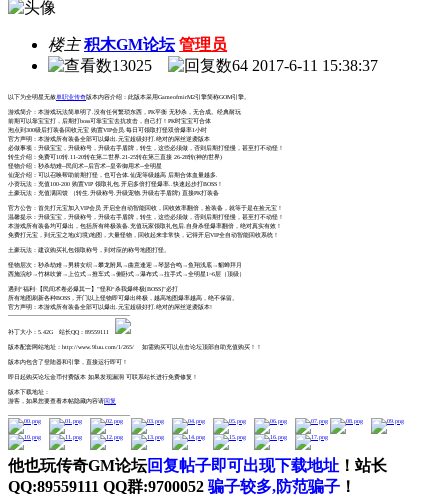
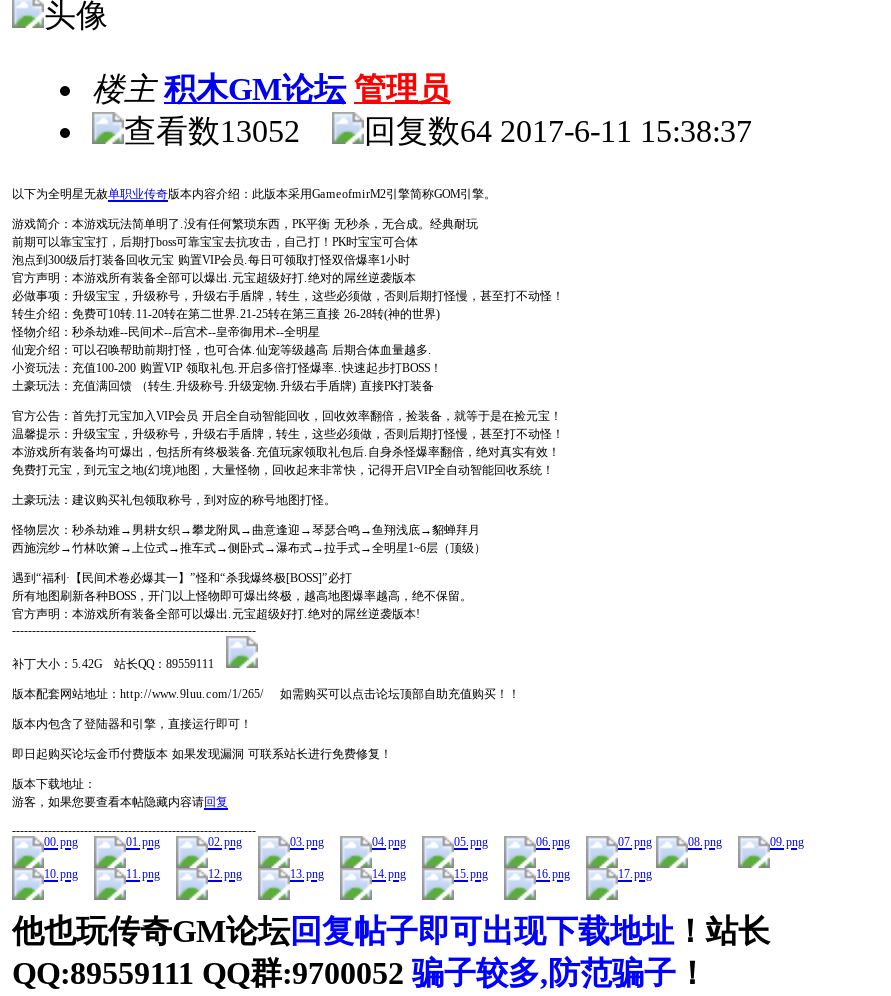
[112,57,168,74] 13025 -> [220,114,332,148] 13052

